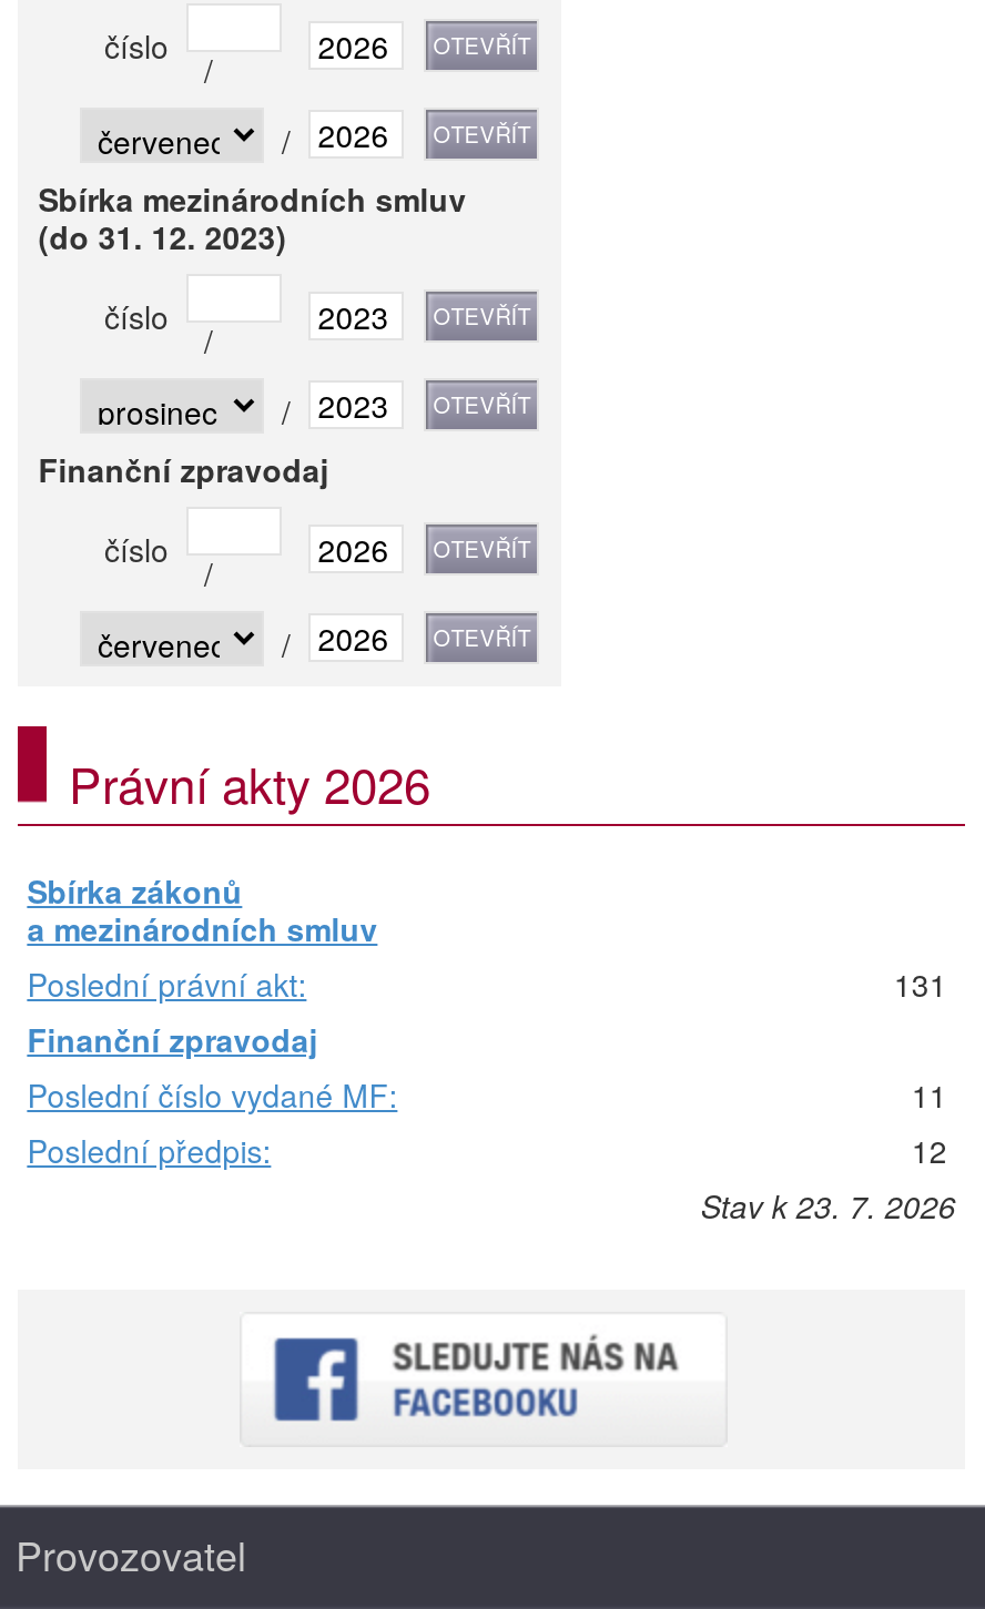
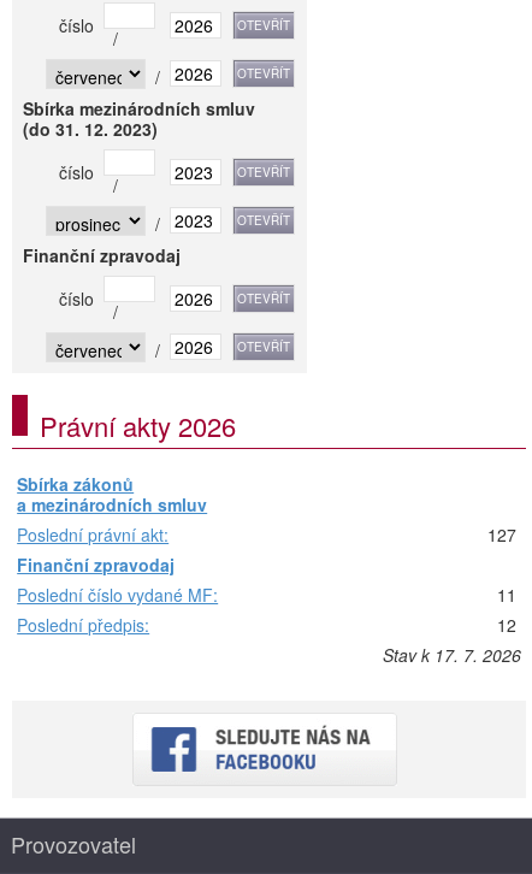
[894,961,956,1005] 131 -> [487,522,521,546] 127
[701,1182,956,1227] Stav k 23. 7. 2026 -> [383,642,521,666] Stav k 17. 7. 2026

